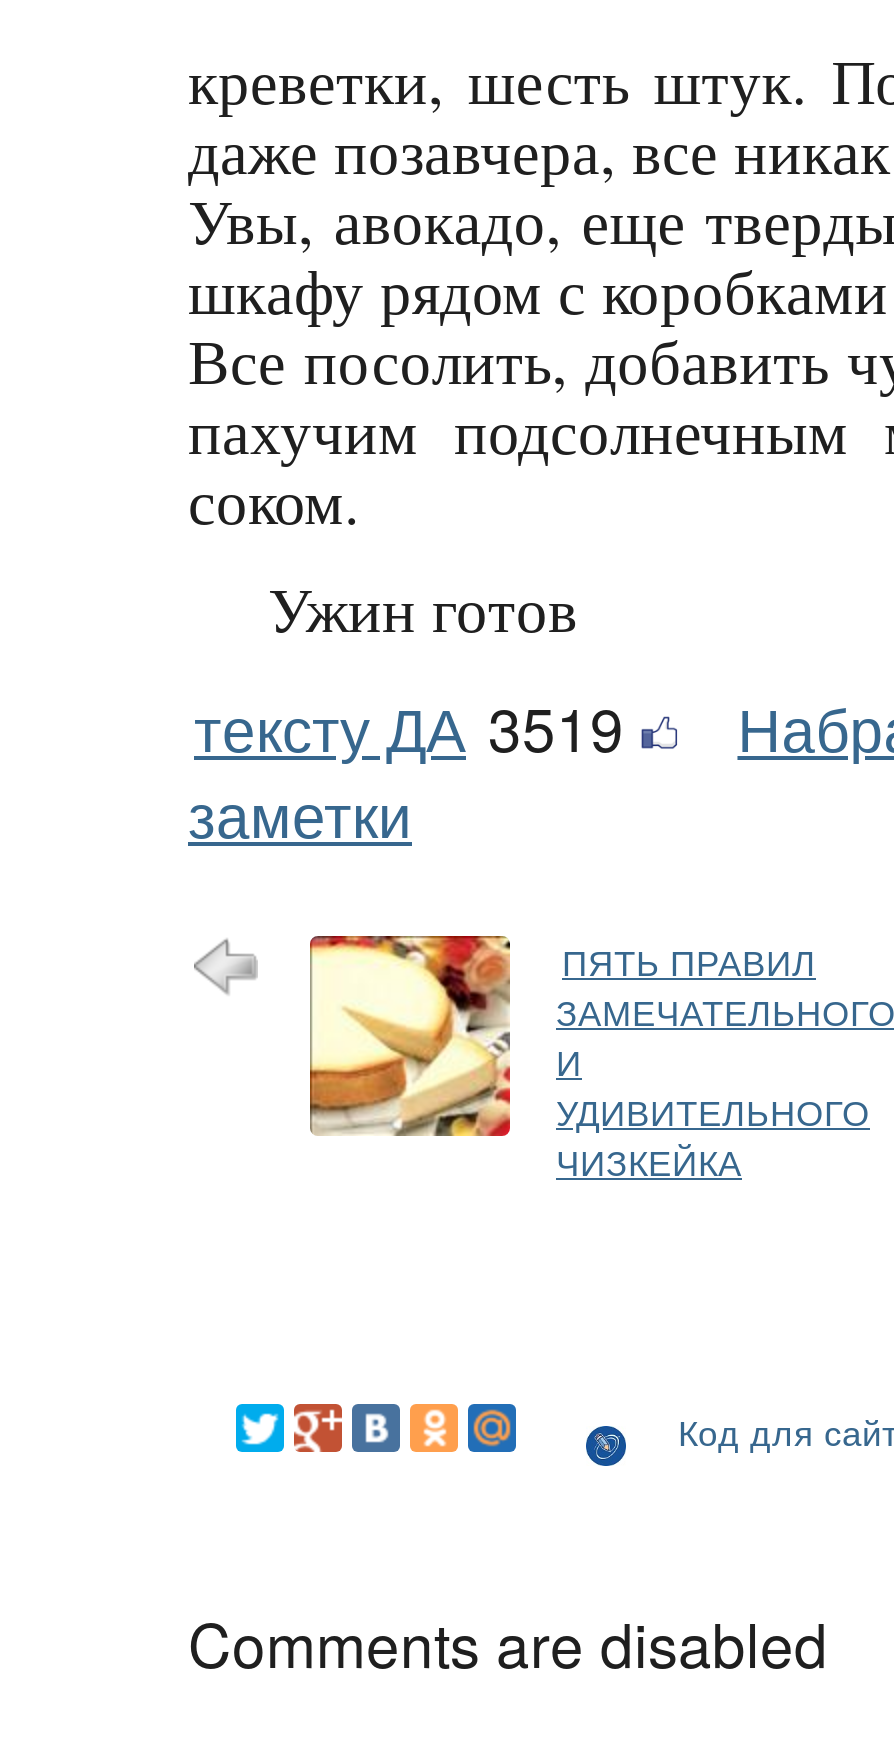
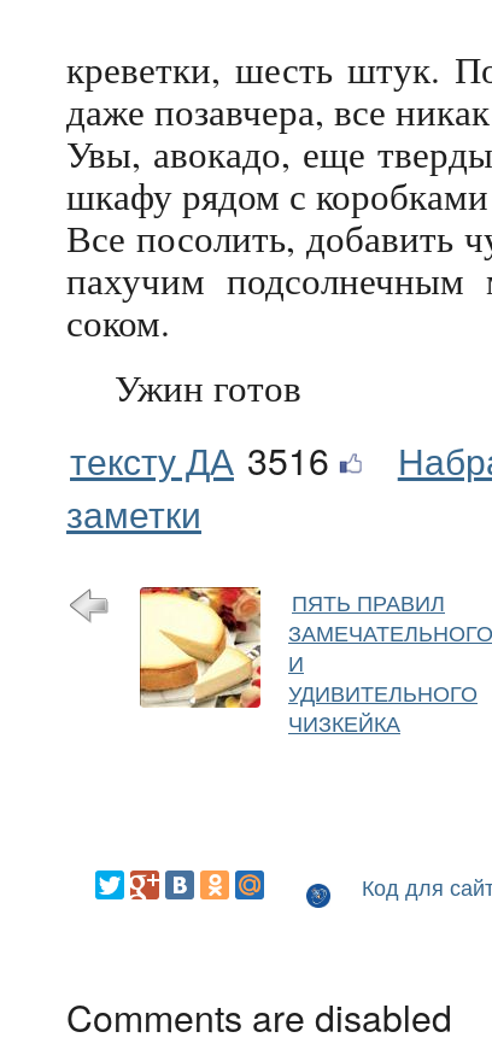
[194,683,640,769] тексту ДА 3519 -> [70,432,339,485] тексту ДА 3516

